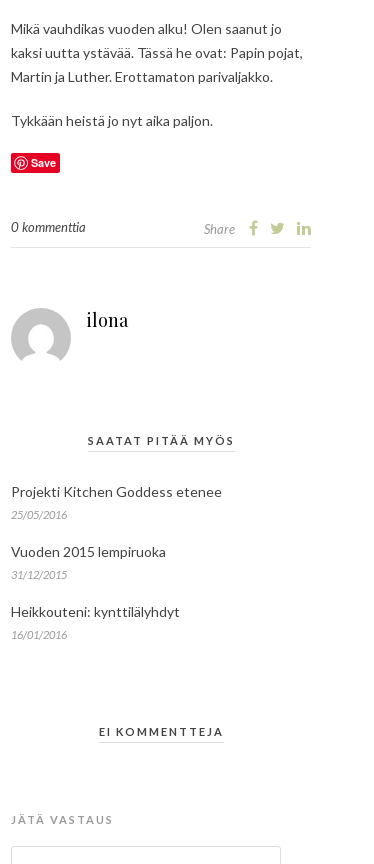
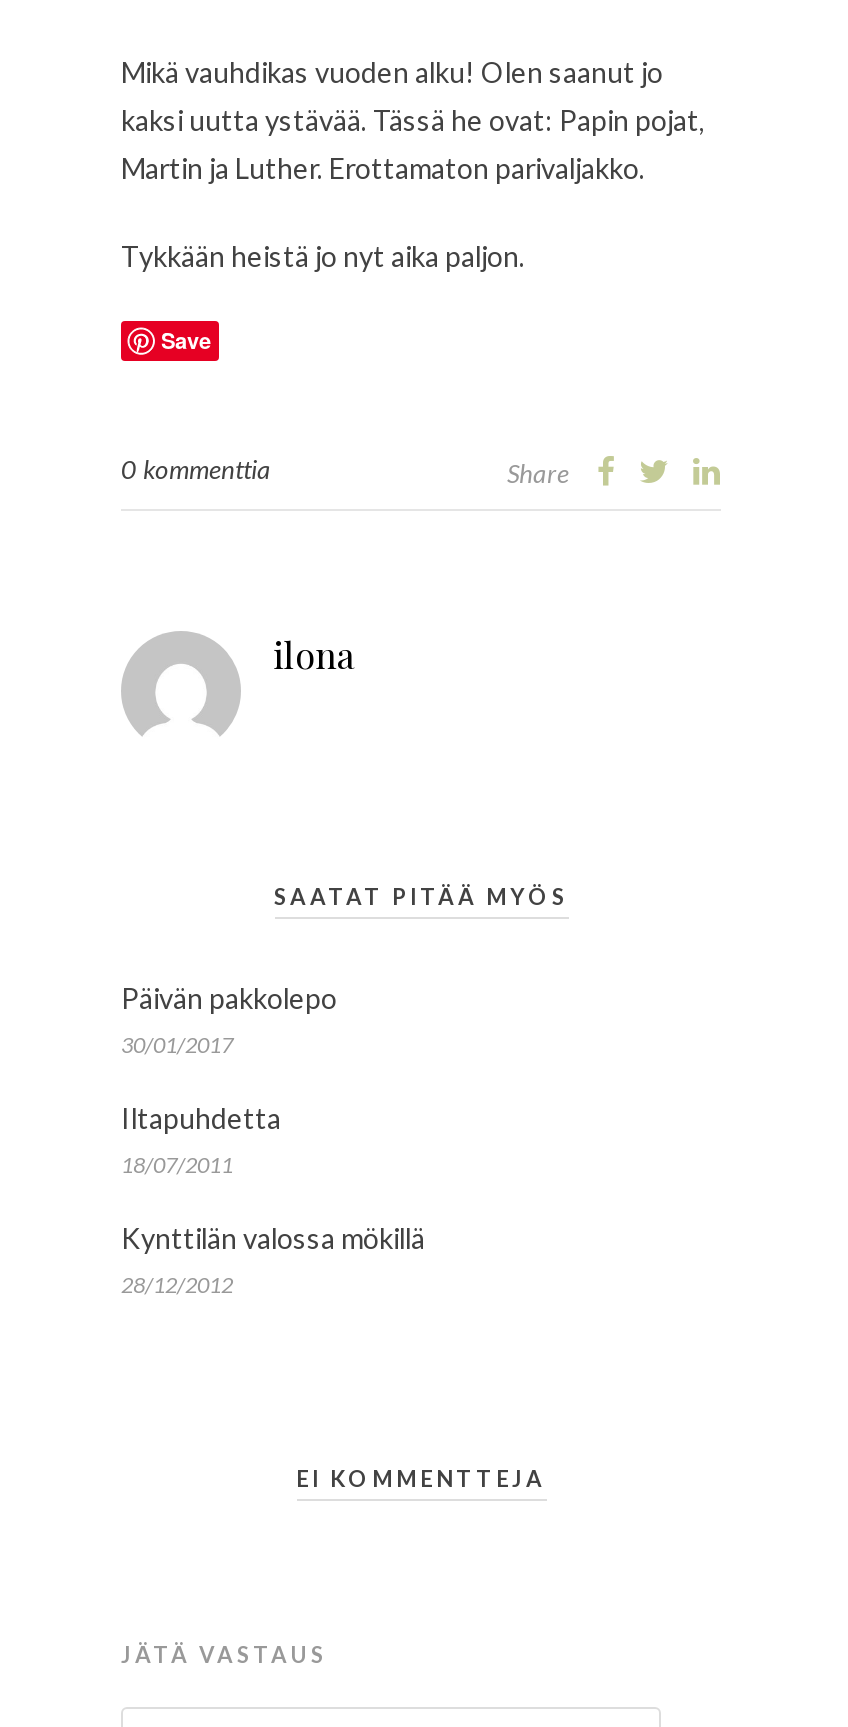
[11,483,222,500] Projekti Kitchen Goddess etenee -> [121,981,337,1015] Päivän pakkolepo
[11,508,67,521] 25/05/2016 -> [121,1031,233,1057] 30/01/2017
[11,543,166,560] Vuoden 2015 lempiruoka -> [121,1101,281,1135] Iltapuhdetta
[11,568,67,581] 31/12/2015 -> [121,1151,233,1177] 18/07/2011
[11,603,180,620] Heikkouteni: kynttilälyhdyt -> [121,1221,425,1255] Kynttilän valossa mökillä
[11,628,67,641] 16/01/2016 -> [121,1271,233,1297] 28/12/2012

